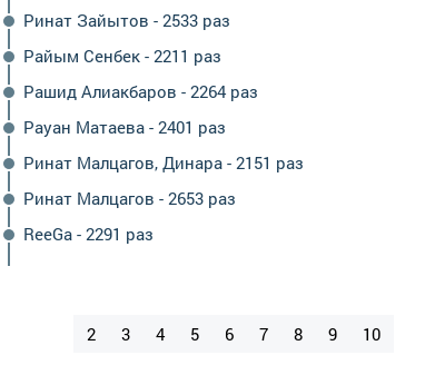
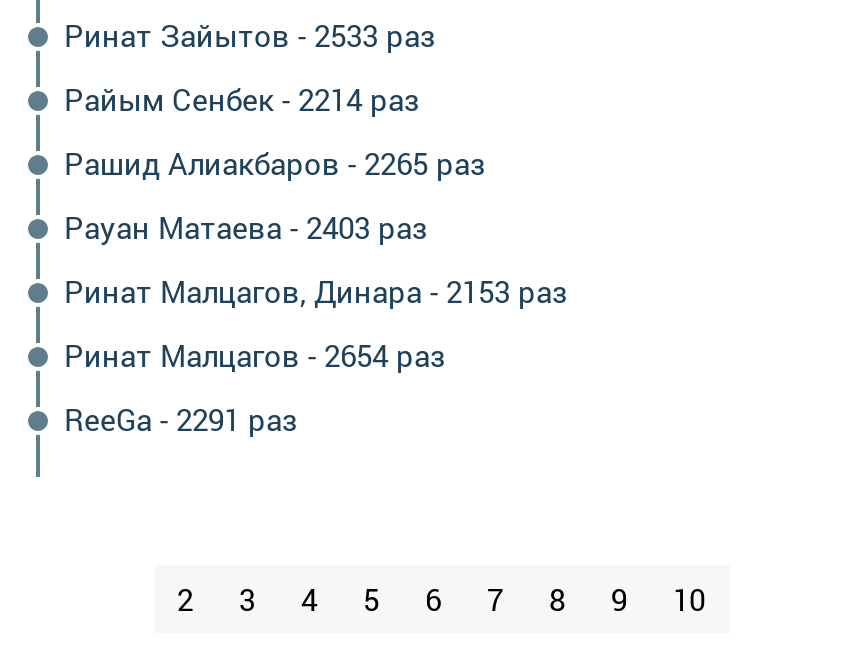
[23,45,221,67] Райым Сенбек - 2211 раз -> [64,79,420,119] Райым Сенбек - 2214 раз
[23,80,258,103] Рашид Алиакбаров - 2264 раз -> [64,143,486,183] Рашид Алиакбаров - 2265 раз
[23,116,226,138] Рауан Матаева - 2401 раз -> [64,207,428,247] Рауан Матаева - 2403 раз
[23,152,304,174] Ринат Малцагов, Динара - 2151 раз -> [64,271,568,311] Ринат Малцагов, Динара - 2153 раз
[23,187,236,209] Ринат Малцагов - 2653 раз -> [64,335,446,375] Ринат Малцагов - 2654 раз

